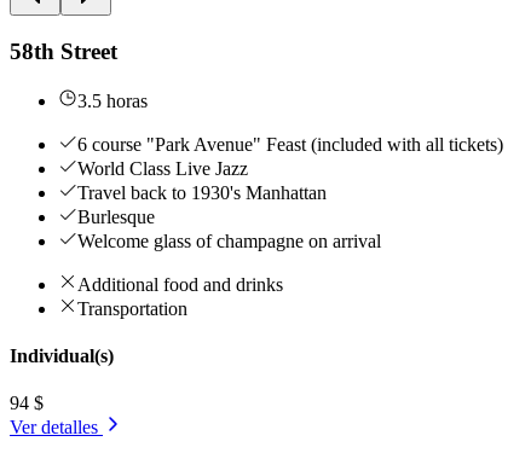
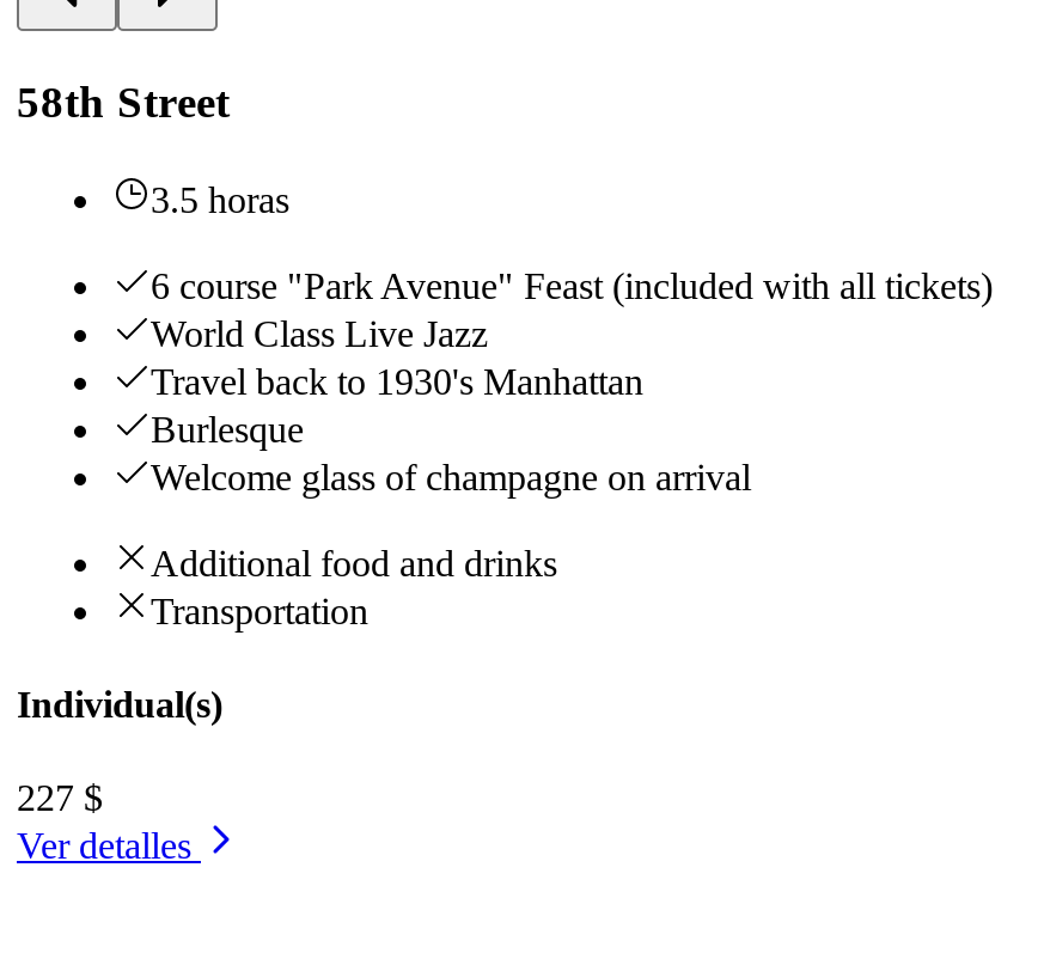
[10,393,44,414] 94 $ -> [17,778,103,819] 227 $

